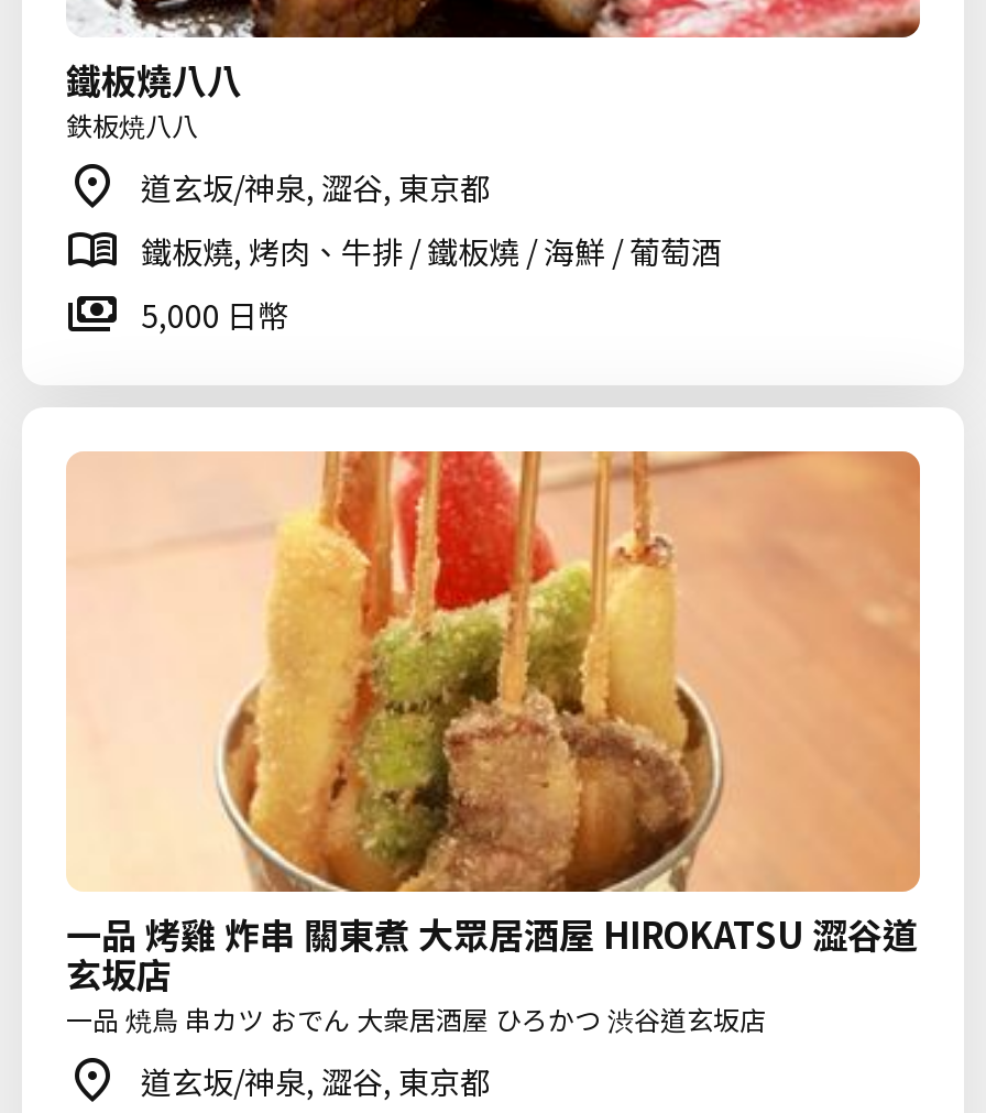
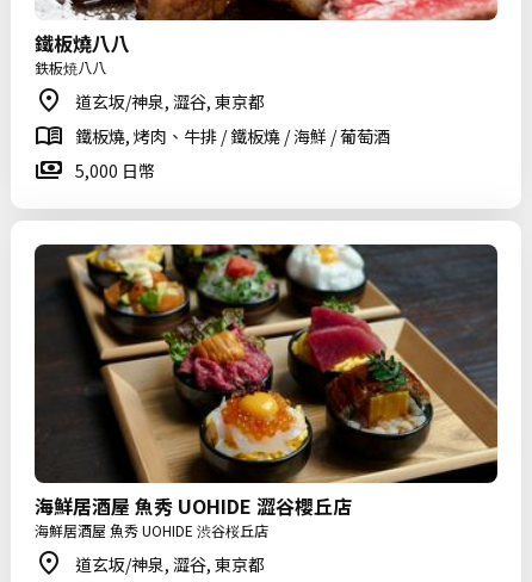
[66,449,922,1037] [image] | 一品 烤雞 炸串 關東煮 大眾居酒屋 HIROKATSU 澀谷道 | 玄坂店 | 一品 焼鳥 串カツ おでん 大衆居酒屋 ひろかつ 渋谷道玄坂店 -> [33,243,499,540] [image] | 海鮮居酒屋 魚秀 UOHIDE 澀谷櫻丘店 | 海鮮居酒屋 魚秀 UOHIDE 渋谷桜丘店

